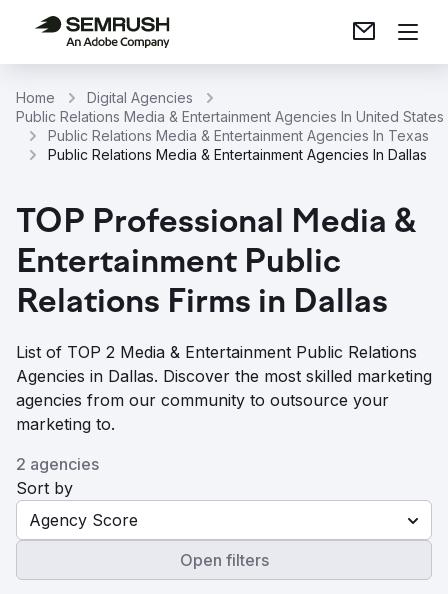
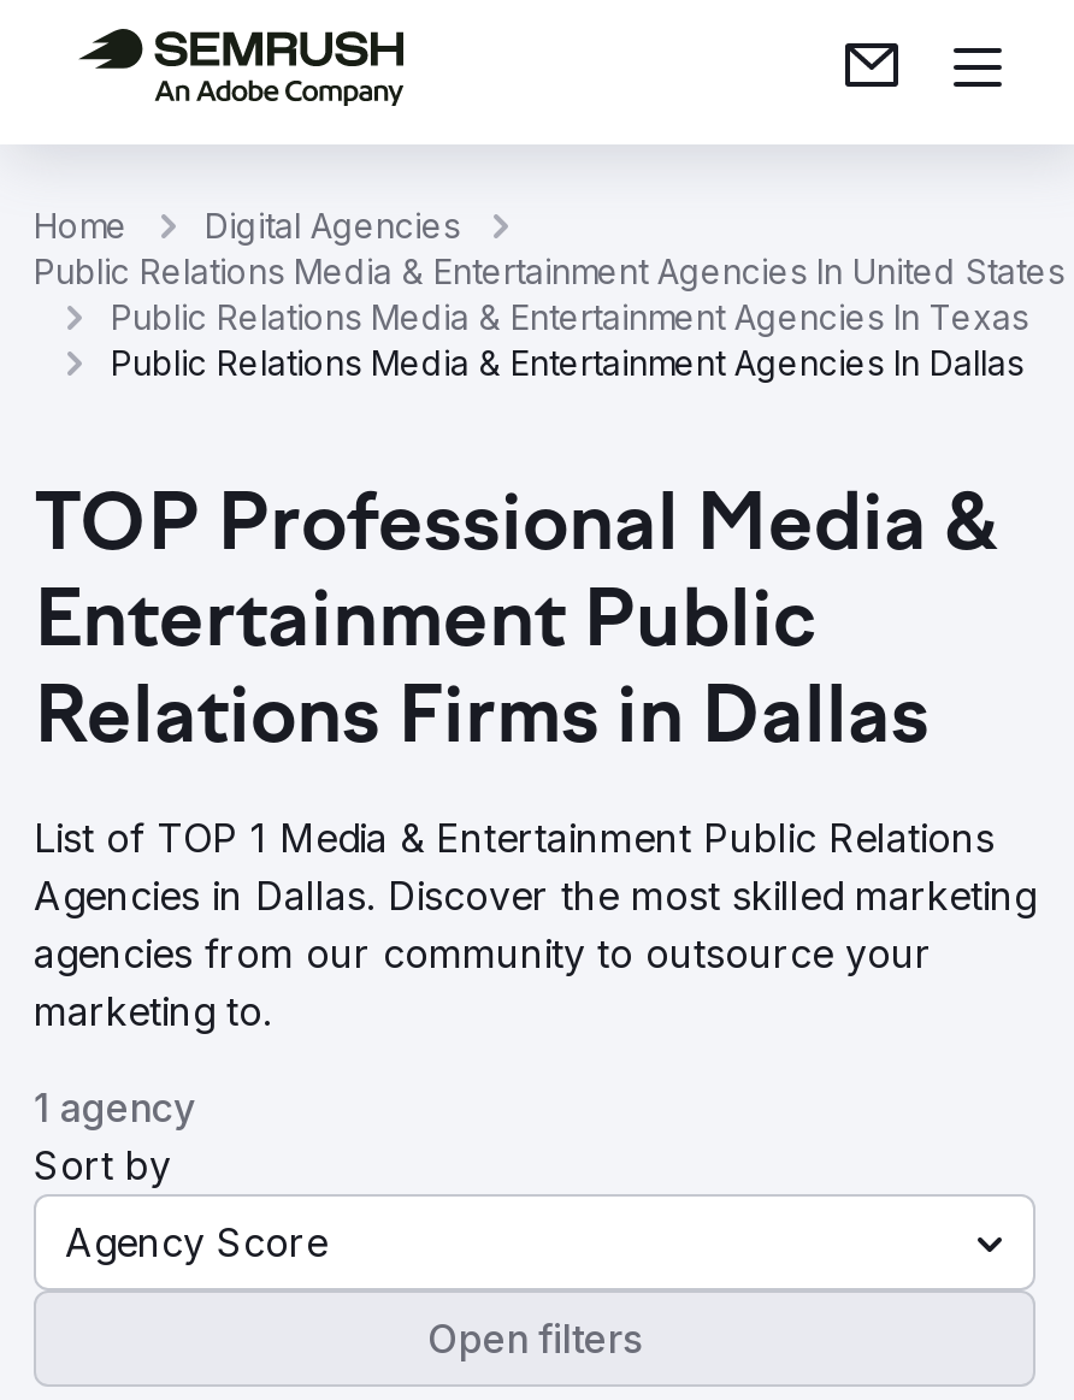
[16,342,417,362] List of TOP 2 Media & Entertainment Public Relations -> [34,814,995,862] List of TOP 1 Media & Entertainment Public Relations
[16,454,99,474] 2 agencies -> [34,1083,195,1132] 1 agency

